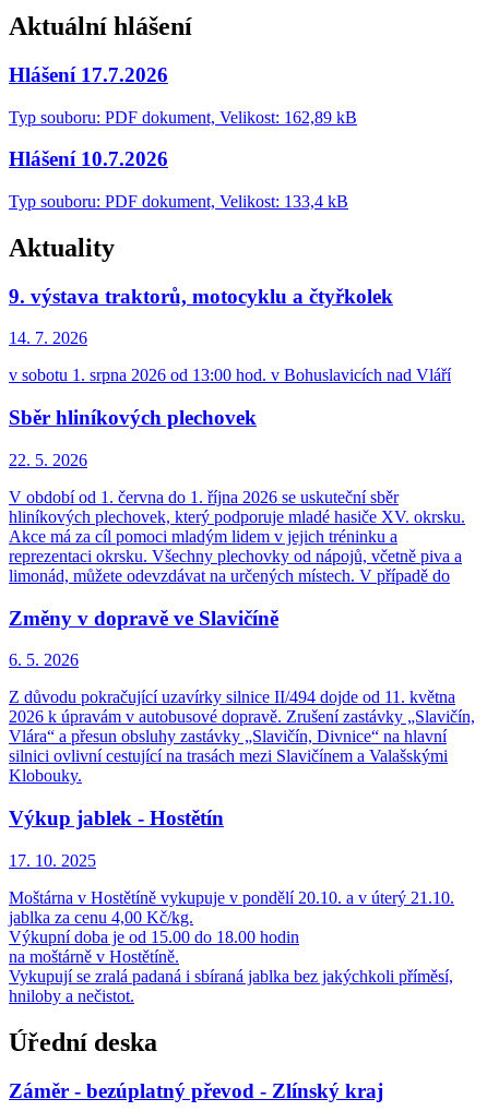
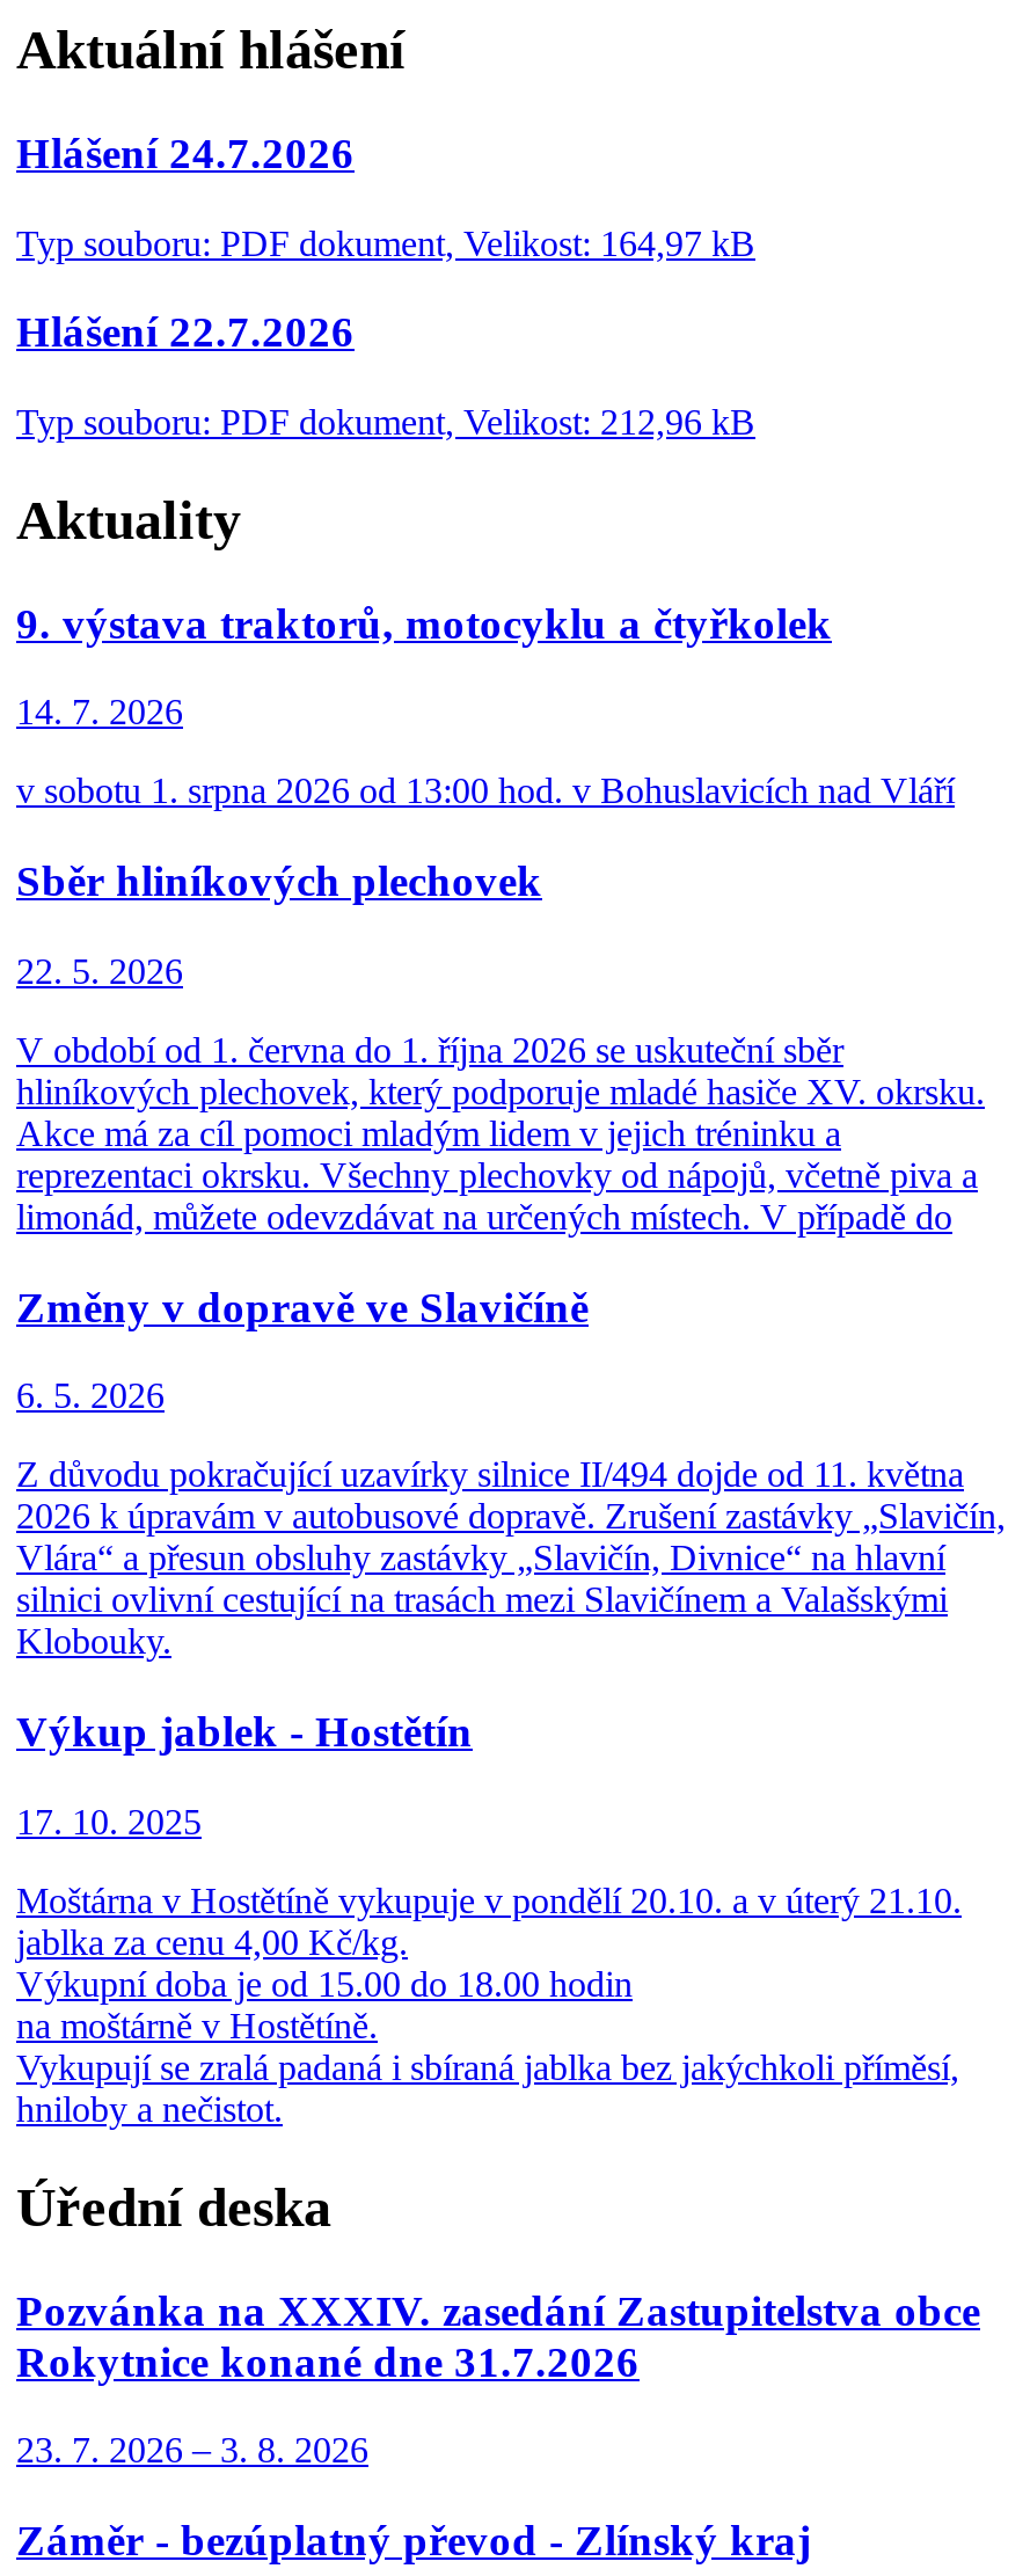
[9,63,168,86] Hlášení 17.7.2026 -> [16,128,355,177] Hlášení 24.7.2026
[9,107,357,126] Typ souboru: PDF dokument, Velikost: 162,89 kB -> [16,222,755,262] Typ souboru: PDF dokument, Velikost: 164,97 kB
[9,148,168,170] Hlášení 10.7.2026 -> [16,308,355,356] Hlášení 22.7.2026
[9,192,348,211] Typ souboru: PDF dokument, Velikost: 133,4 kB -> [16,402,755,441] Typ souboru: PDF dokument, Velikost: 212,96 kB
none -> [16,2285,980,2470] Pozvánka na XXXIV. zasedání Zastupitelstva obce | Rokytnice konané dne 31.7.2026 | 23. 7. 2026 – 3. 8. 2026

